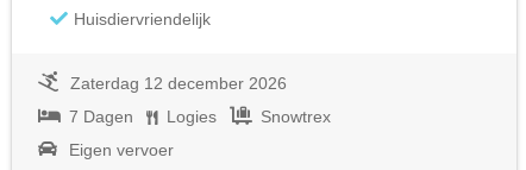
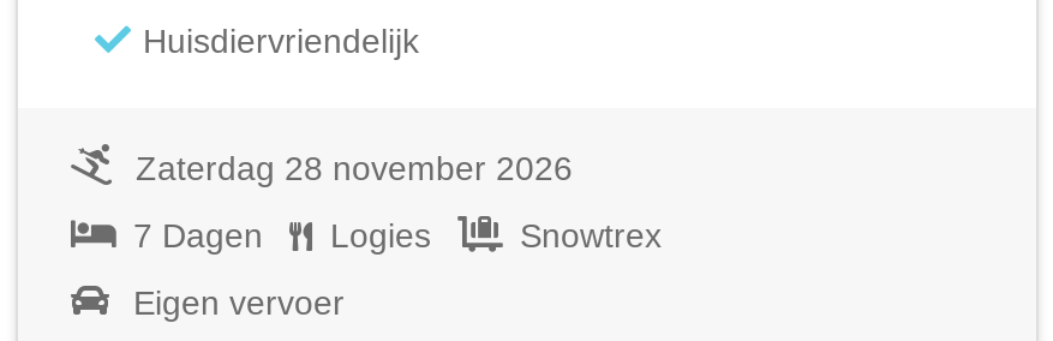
[70,74,287,93] Zaterdag 12 december 2026 -> [136,149,573,187] Zaterdag 28 november 2026

